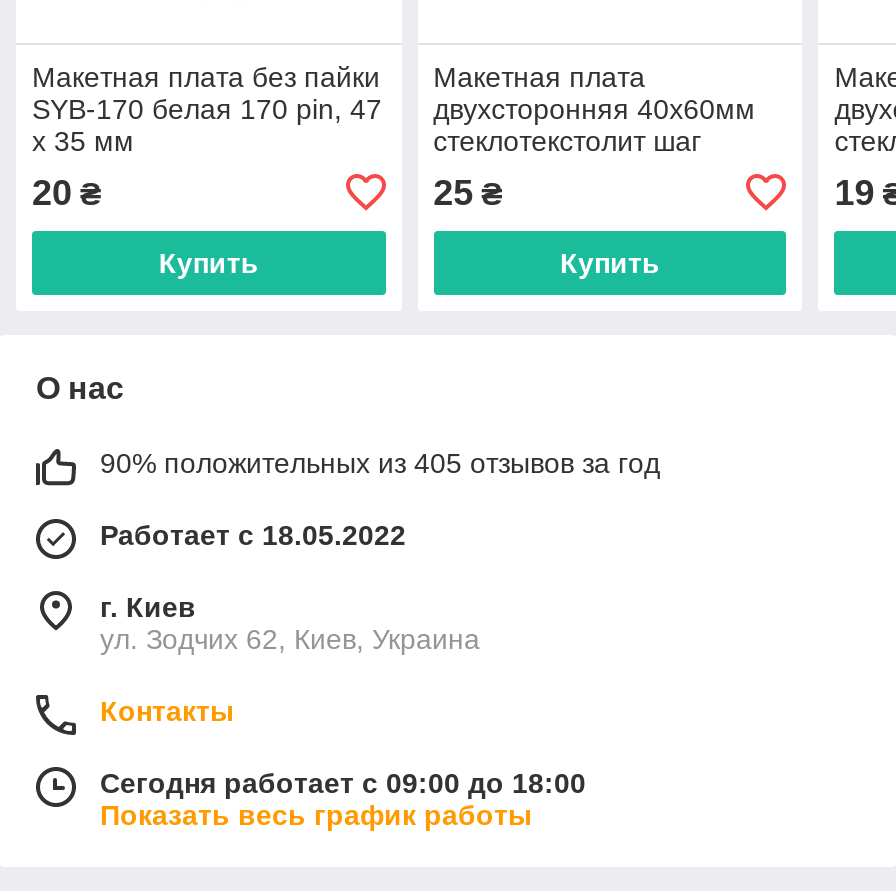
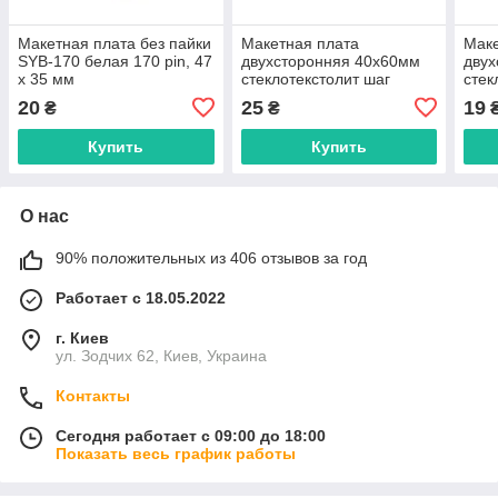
[100,447,660,479] 90% положительных из 405 отзывов за год -> [56,249,367,267] 90% положительных из 406 отзывов за год

